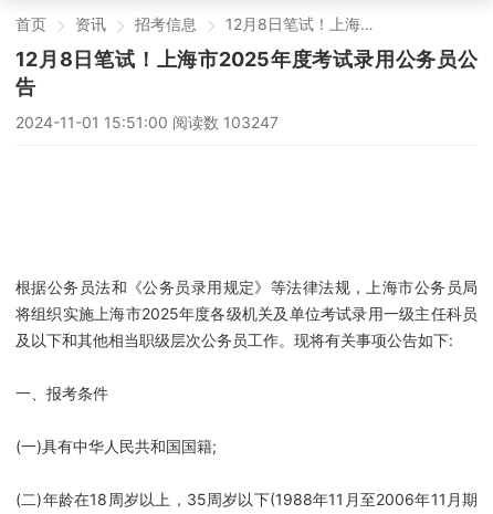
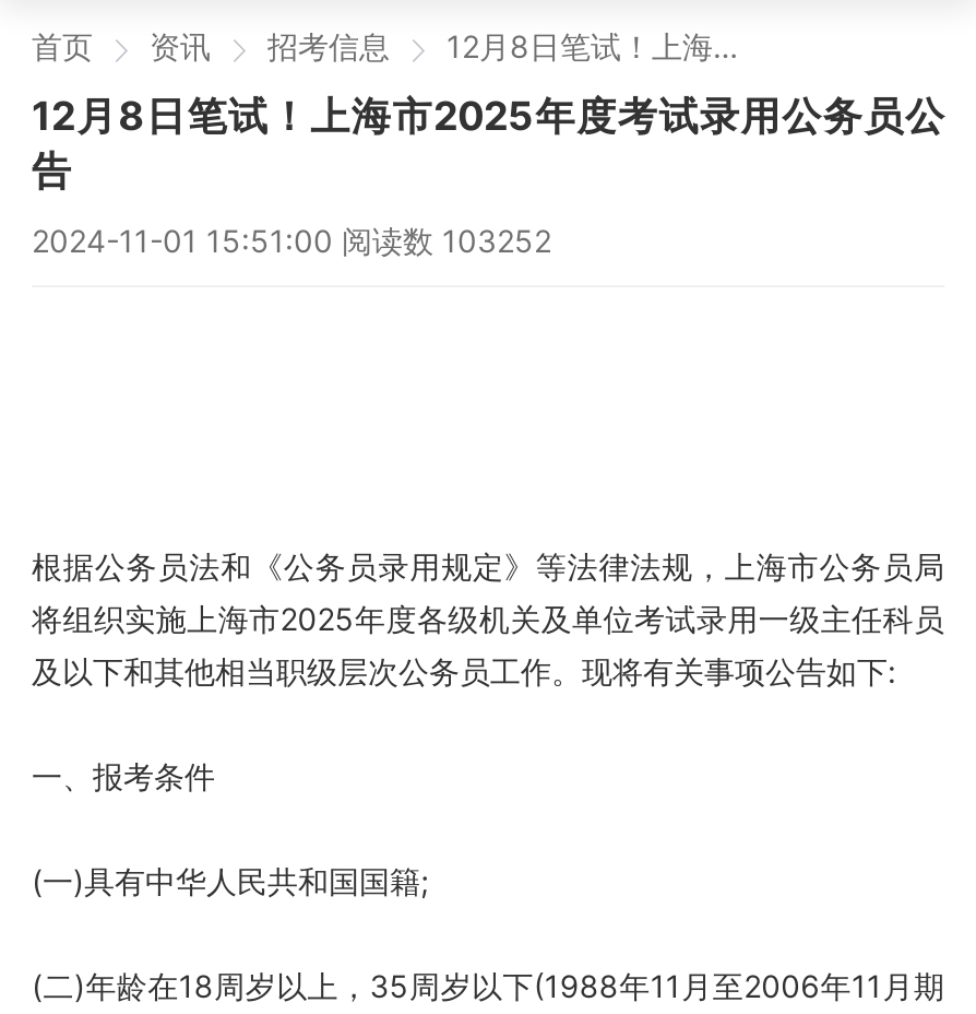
[15,113,279,132] 2024-11-01 15:51:00 阅读数 103247 -> [32,222,551,259] 2024-11-01 15:51:00 阅读数 103252

